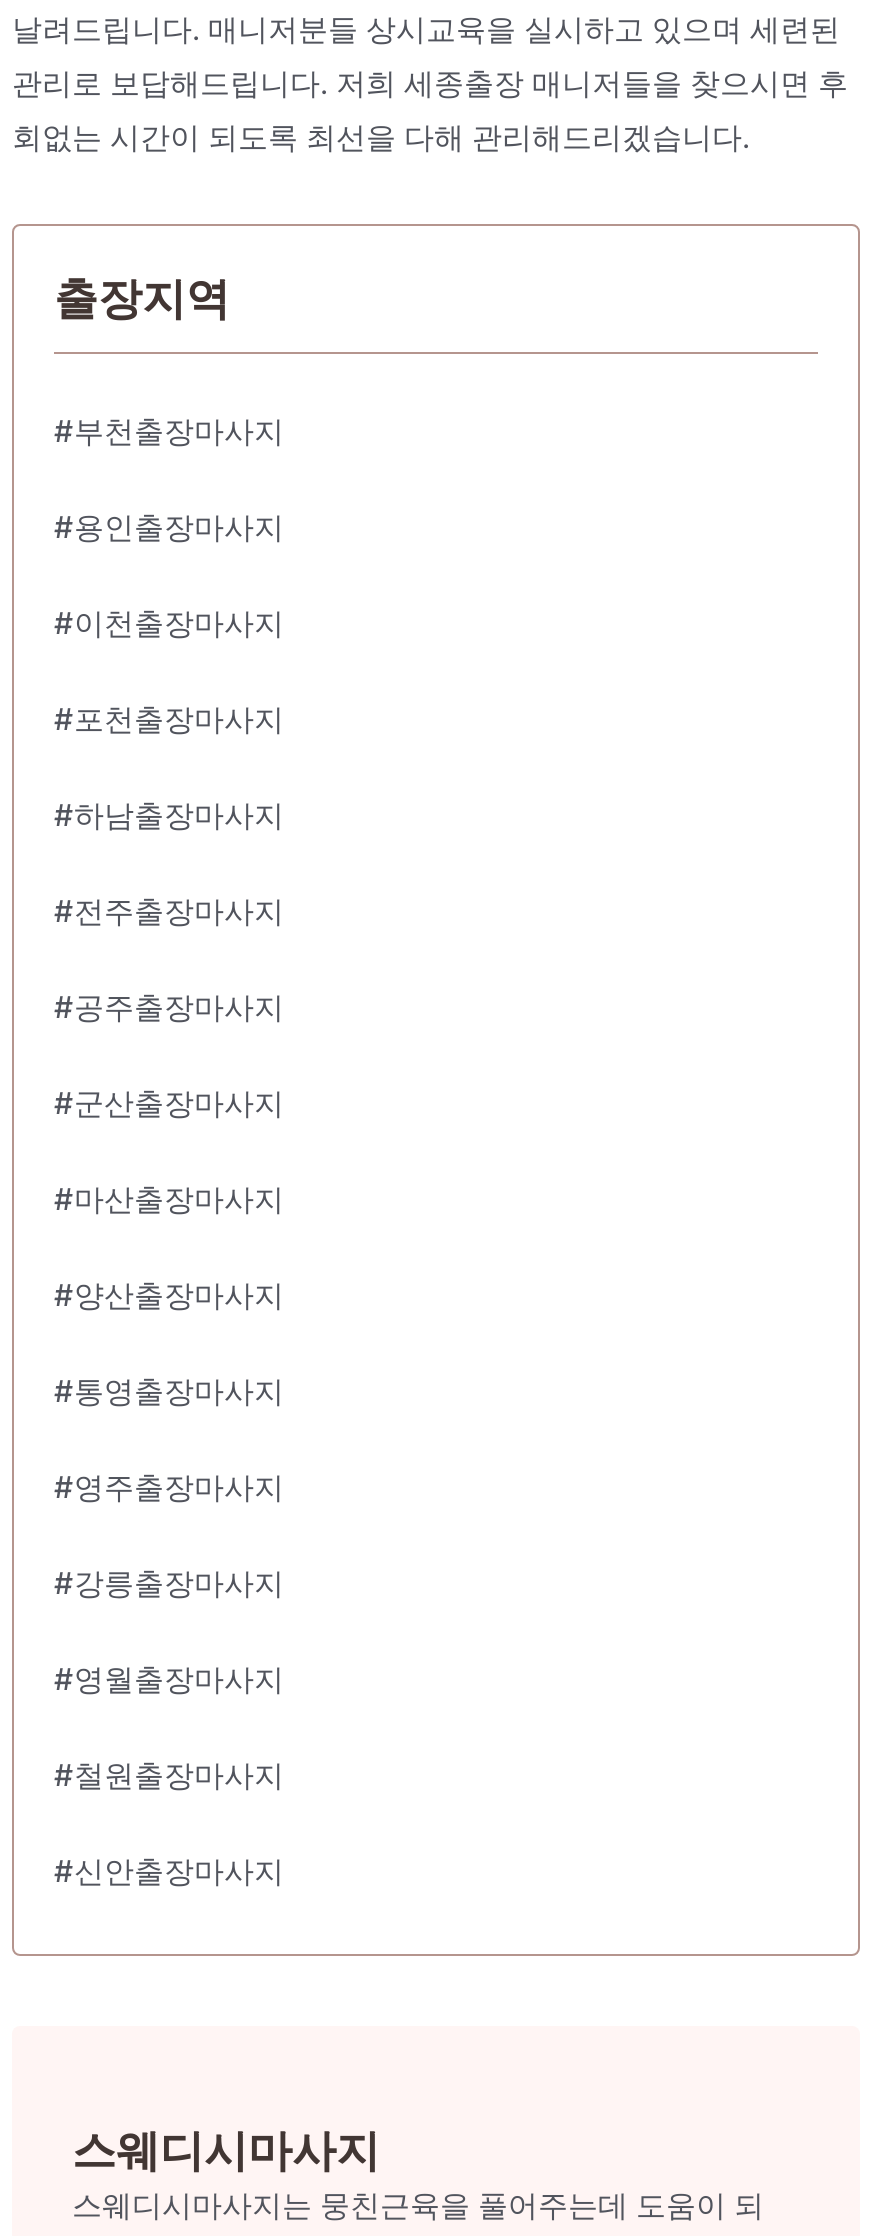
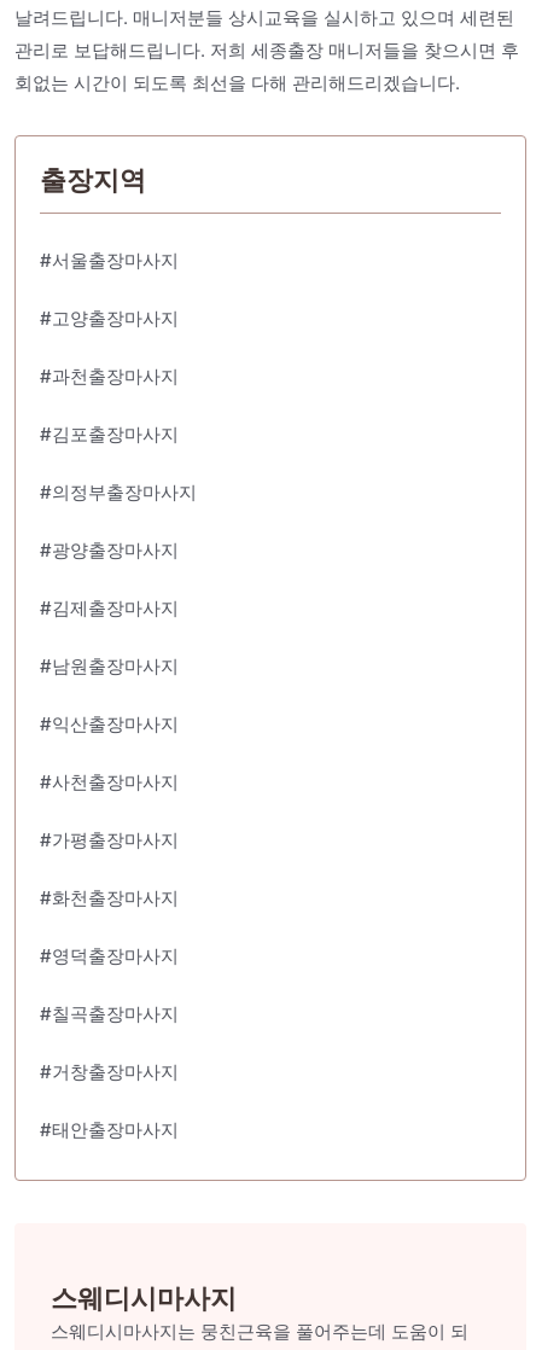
[54,413,284,451] #부천출장마사지 -> [40,249,179,272] #서울출장마사지
[54,509,284,547] #용인출장마사지 -> [40,307,179,330] #고양출장마사지
[54,605,284,643] #이천출장마사지 -> [40,365,179,388] #과천출장마사지
[54,701,284,739] #포천출장마사지 -> [40,423,179,446] #김포출장마사지
[54,797,284,835] #하남출장마사지 -> [40,481,197,504] #의정부출장마사지
[54,893,284,931] #전주출장마사지 -> [40,539,179,562] #광양출장마사지
[54,989,284,1027] #공주출장마사지 -> [40,597,179,620] #김제출장마사지
[54,1085,284,1123] #군산출장마사지 -> [40,655,179,678] #남원출장마사지
[54,1181,284,1219] #마산출장마사지 -> [40,713,179,736] #익산출장마사지
[54,1277,284,1315] #양산출장마사지 -> [40,771,179,794] #사천출장마사지
[54,1373,284,1411] #통영출장마사지 -> [40,829,179,852] #가평출장마사지
[54,1469,284,1507] #영주출장마사지 -> [40,887,179,910] #화천출장마사지
[54,1565,284,1603] #강릉출장마사지 -> [40,945,179,968] #영덕출장마사지
[54,1661,284,1699] #영월출장마사지 -> [40,1003,179,1026] #칠곡출장마사지
[54,1757,284,1795] #철원출장마사지 -> [40,1061,179,1084] #거창출장마사지
[54,1853,284,1891] #신안출장마사지 -> [40,1119,179,1141] #태안출장마사지

